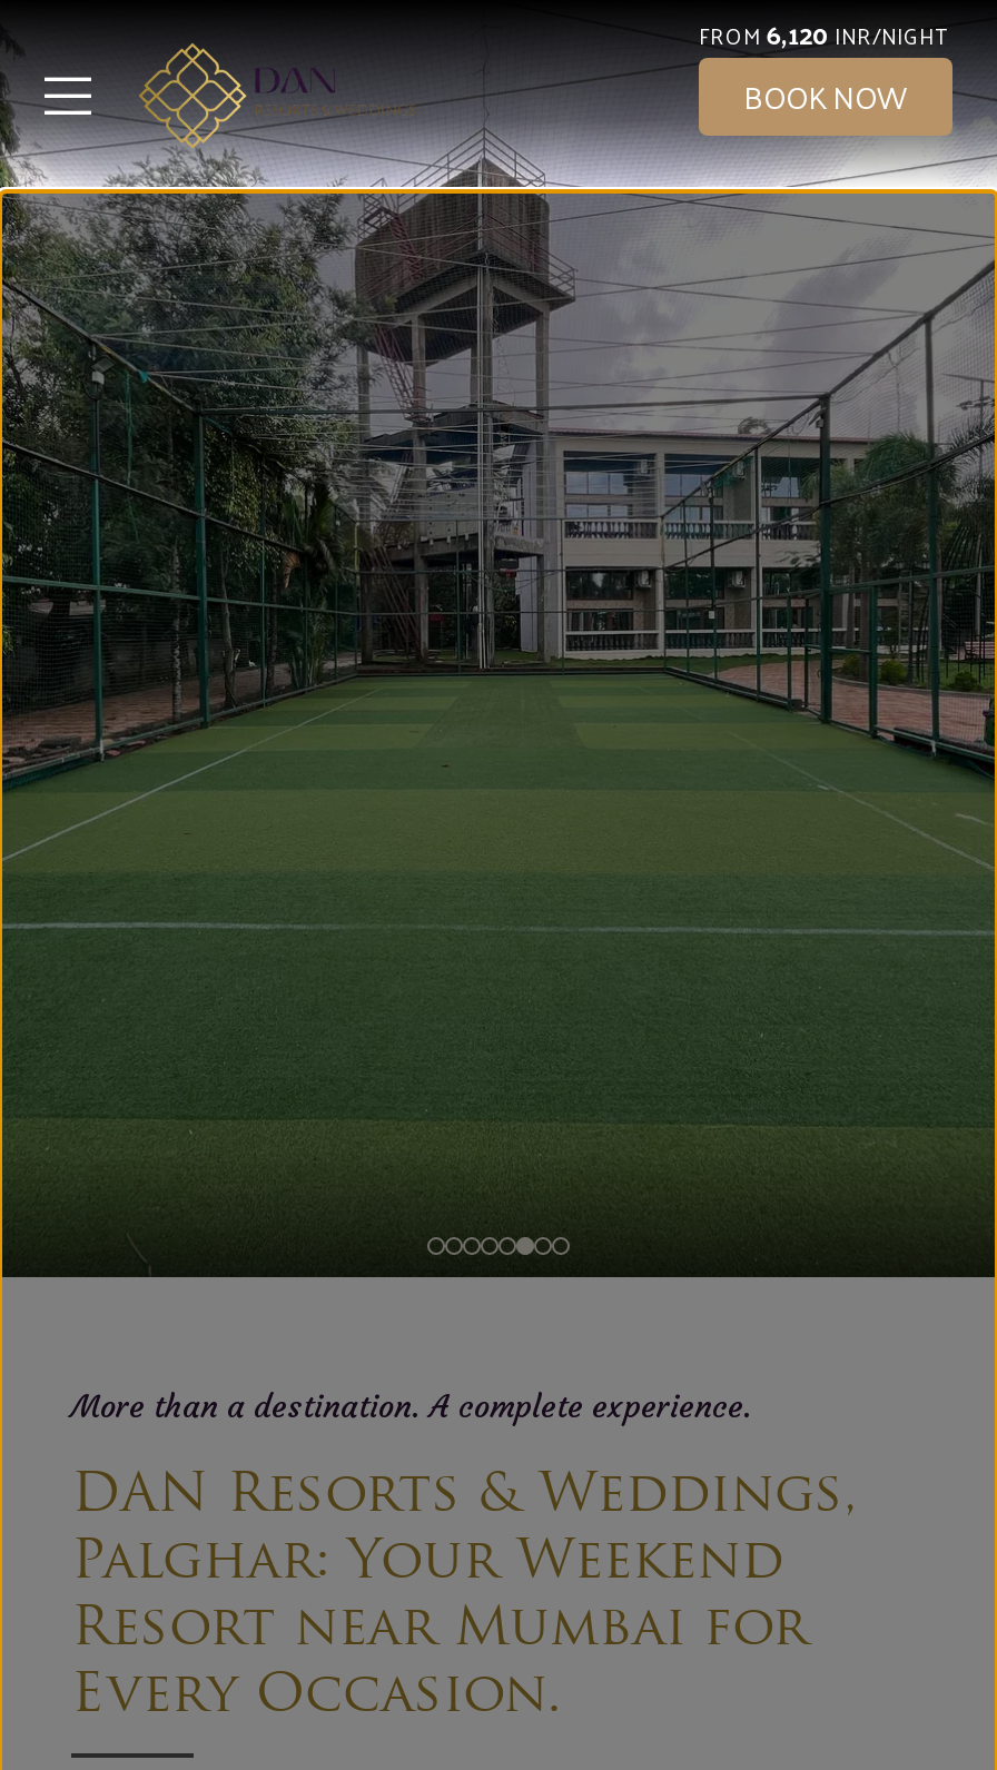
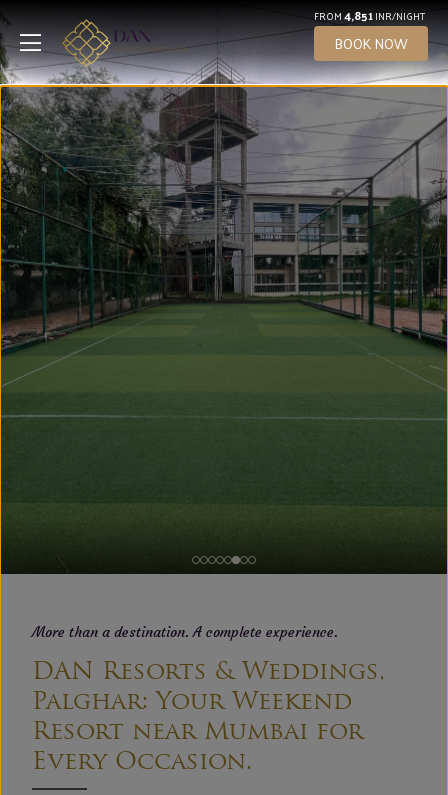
[699,8,946,57] FROM6,120 INR/NIGHT -> [314,3,425,25] FROM4,851 INR/NIGHT

